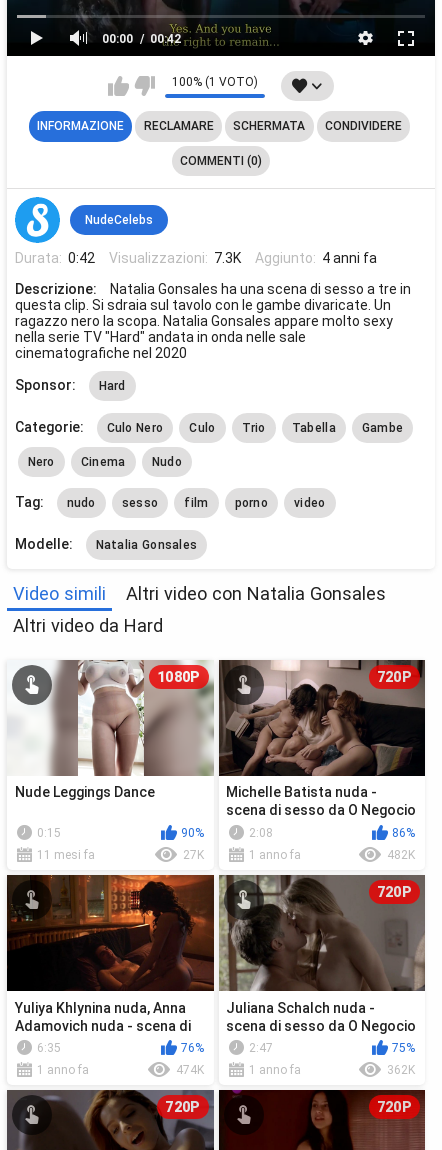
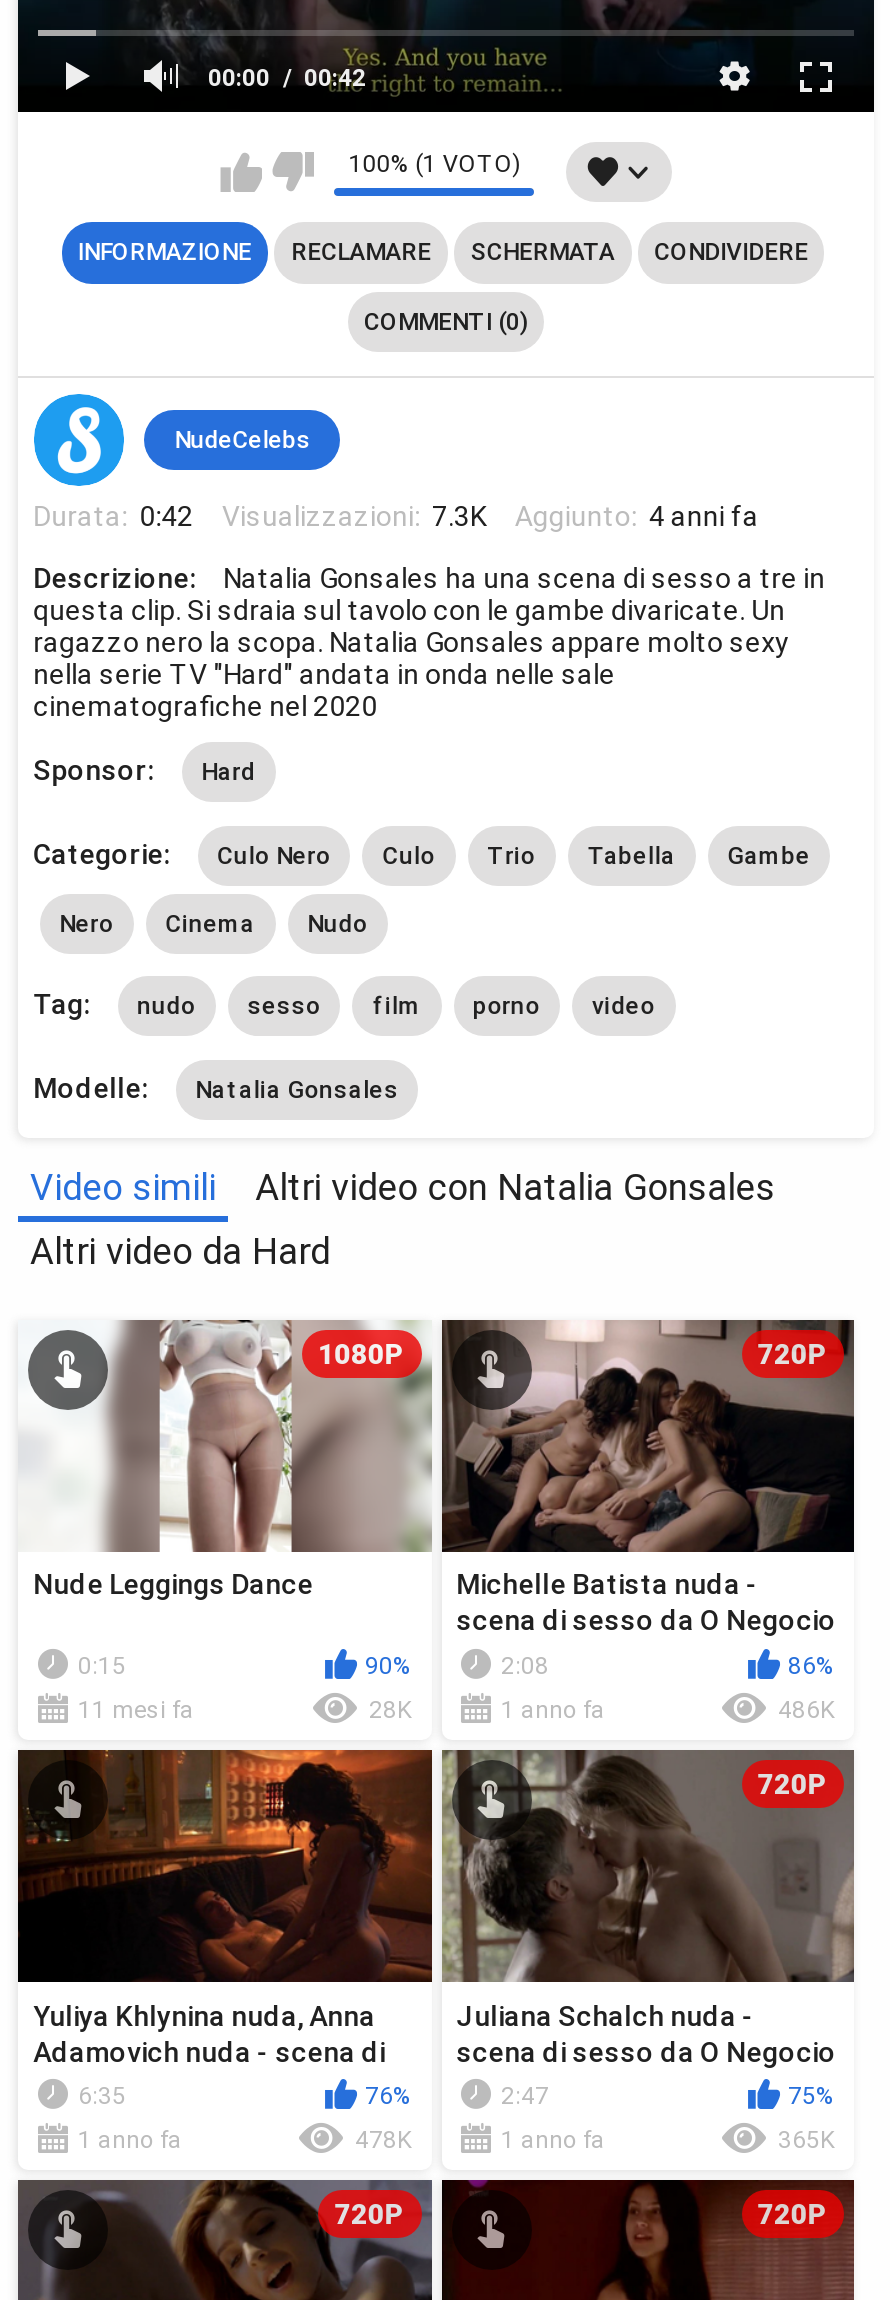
[182,848,203,862] 27K -> [369,1696,411,1724] 28K
[387,848,415,862] 482K -> [778,1696,834,1724] 486K
[175,1063,203,1077] 474K -> [355,2126,411,2154] 478K
[387,1063,415,1077] 362K -> [778,2126,834,2154] 365K

